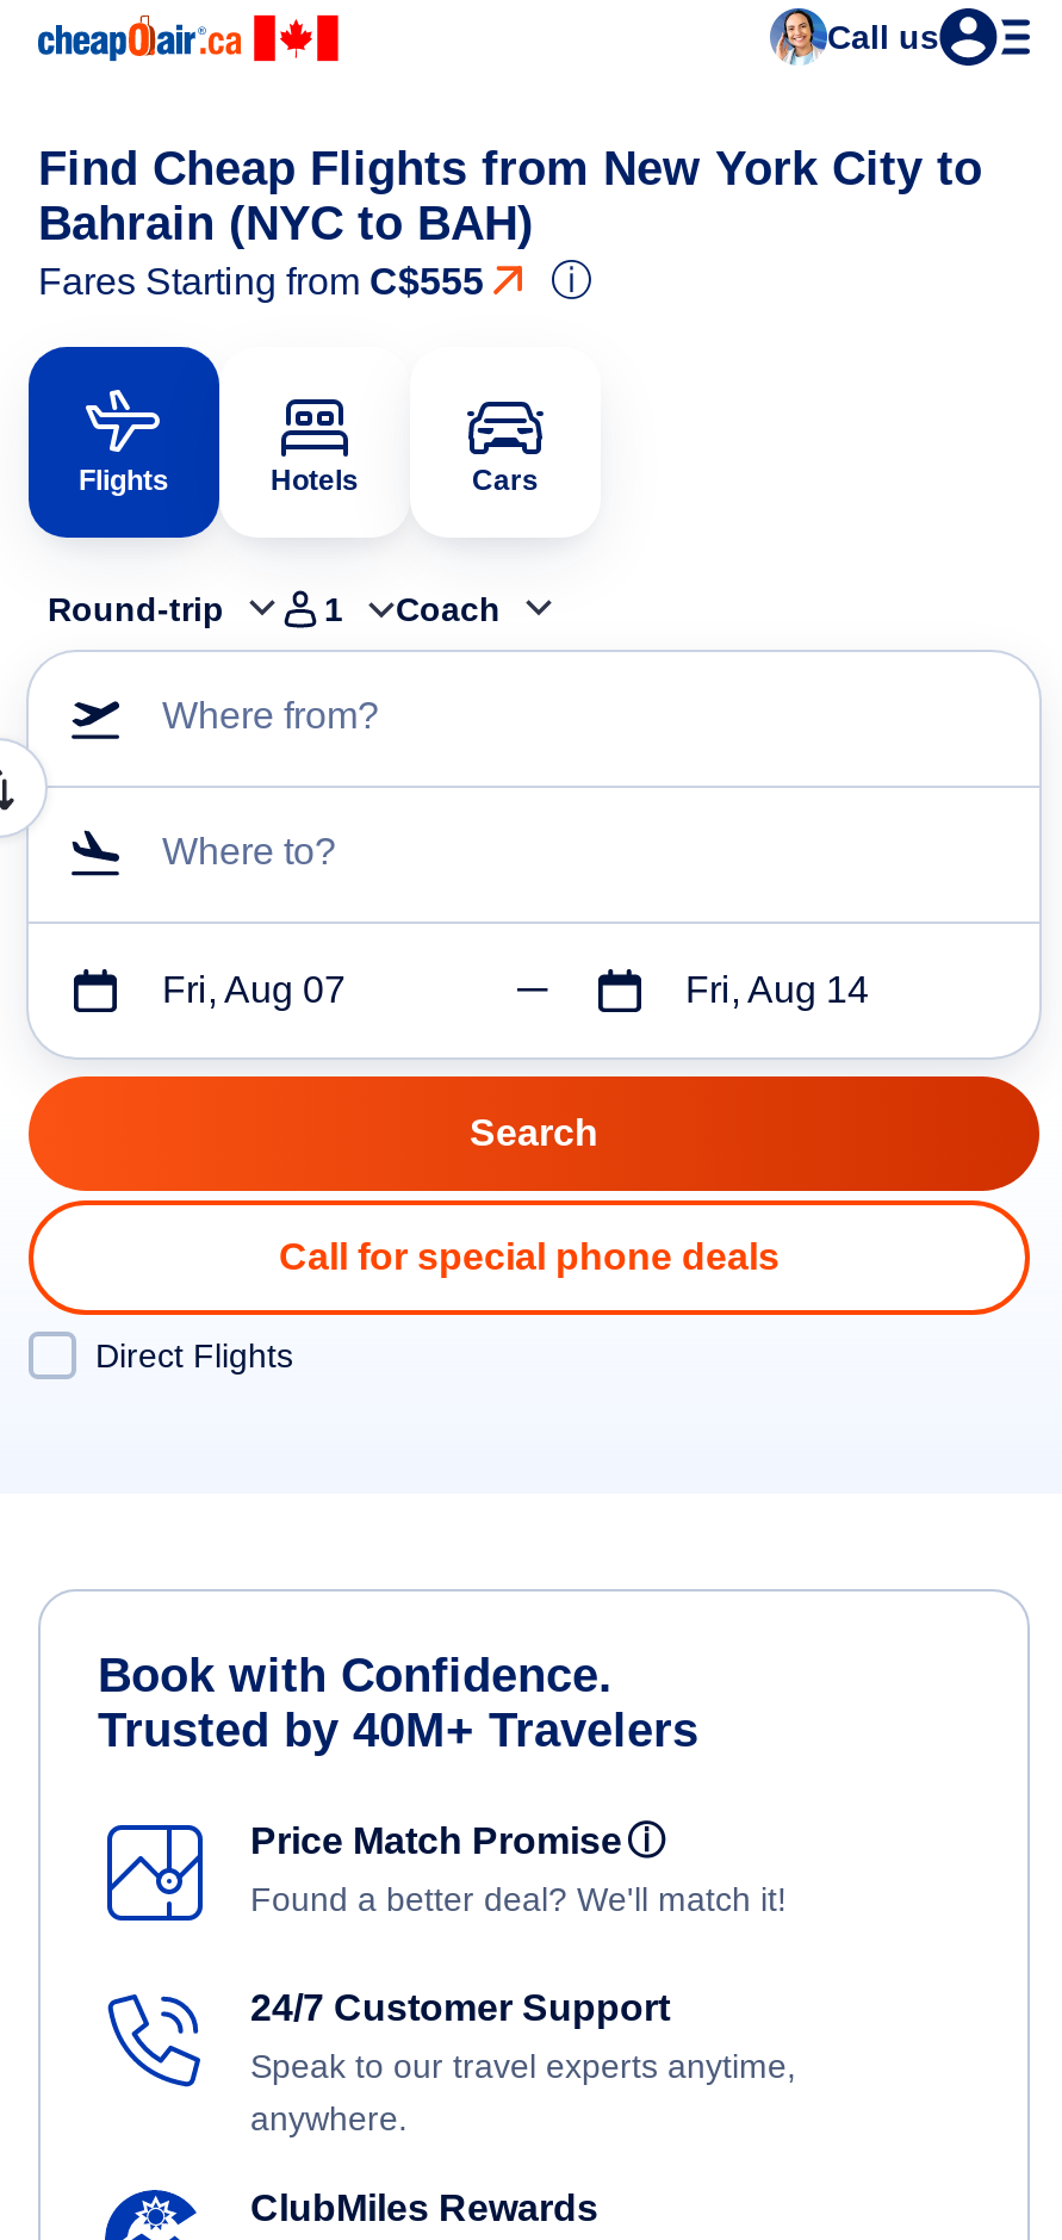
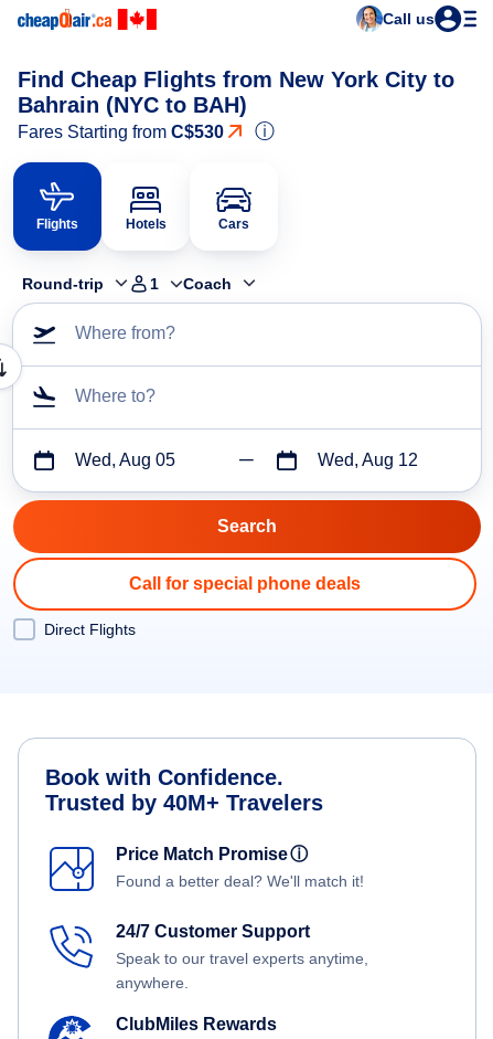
[38,261,484,302] Fares Starting from C$555 -> [18,123,224,141] Fares Starting from C$530
[162,970,346,1011] Fri, Aug 07 -> [75,451,175,470] Wed, Aug 05
[685,970,869,1011] Fri, Aug 14 -> [317,451,417,470] Wed, Aug 12

